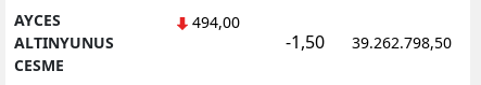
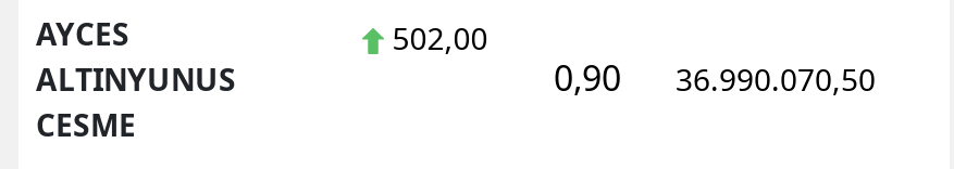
[192,12,240,32] 494,00 -> [392,17,488,58] 502,00
[286,30,325,54] -1,50 -> [554,54,621,102] 0,90
[352,32,452,53] 39.262.798,50 -> [676,58,876,100] 36.990.070,50

